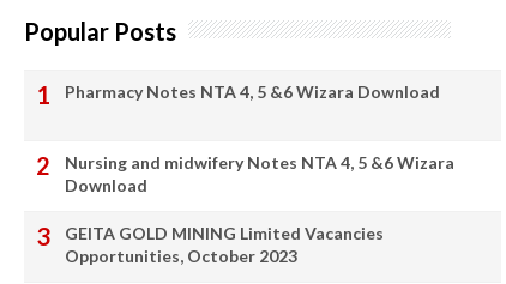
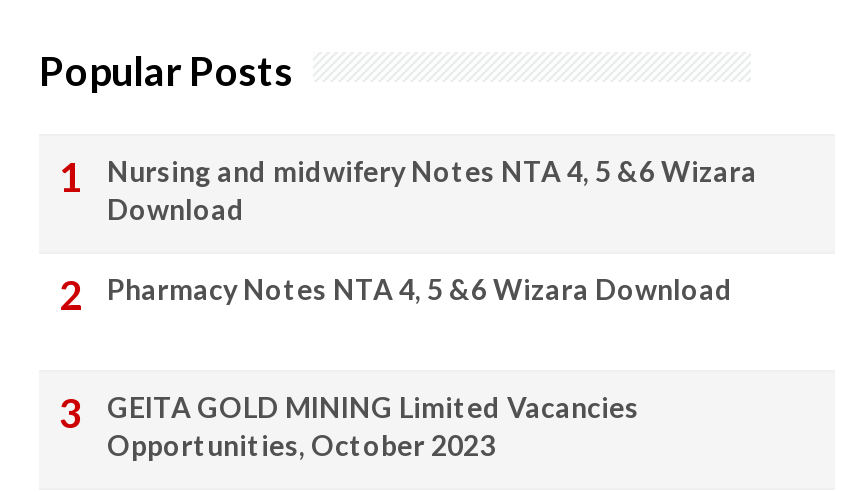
moved [65,82,440,102] -> [107,273,733,307]: Pharmacy Notes NTA 4, 5 &6 Wizara Download
moved [65,153,454,196] -> [107,155,757,227]: Nursing and midwifery Notes NTA 4, 5 &6 Wizara | Download

